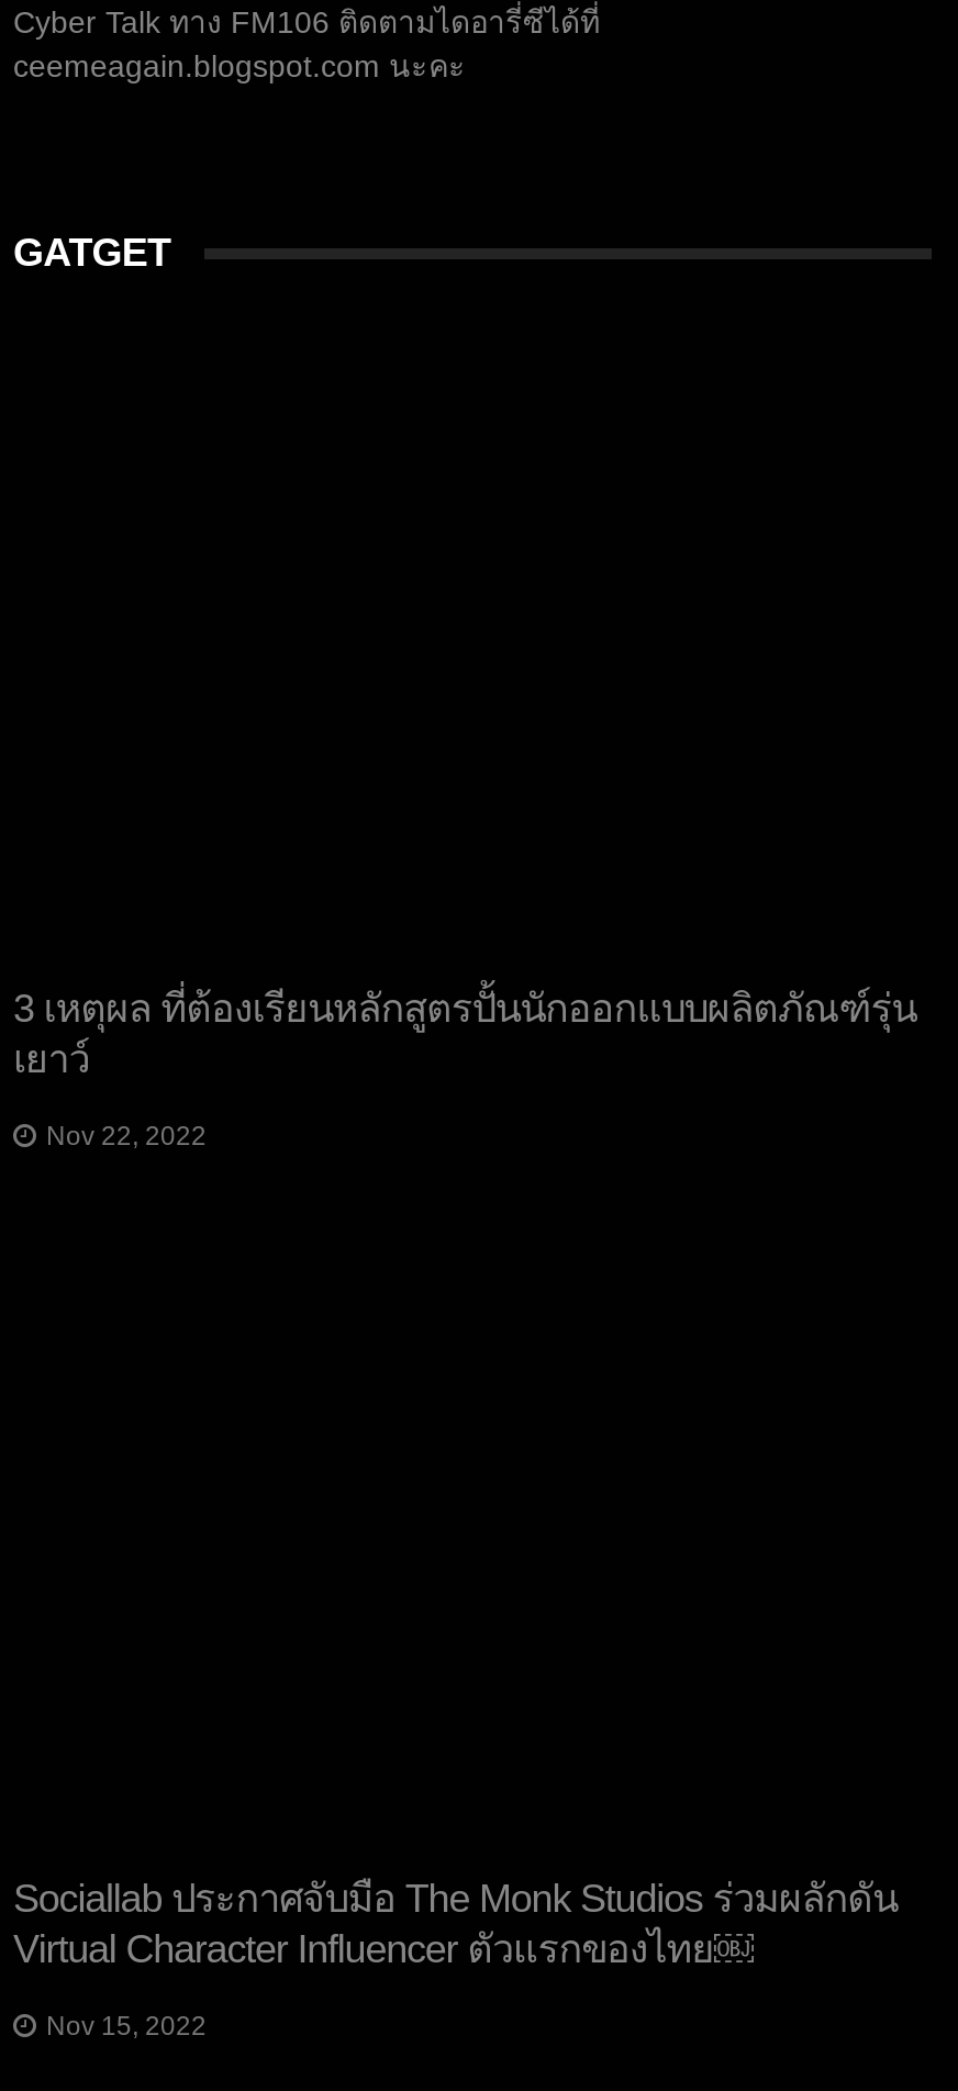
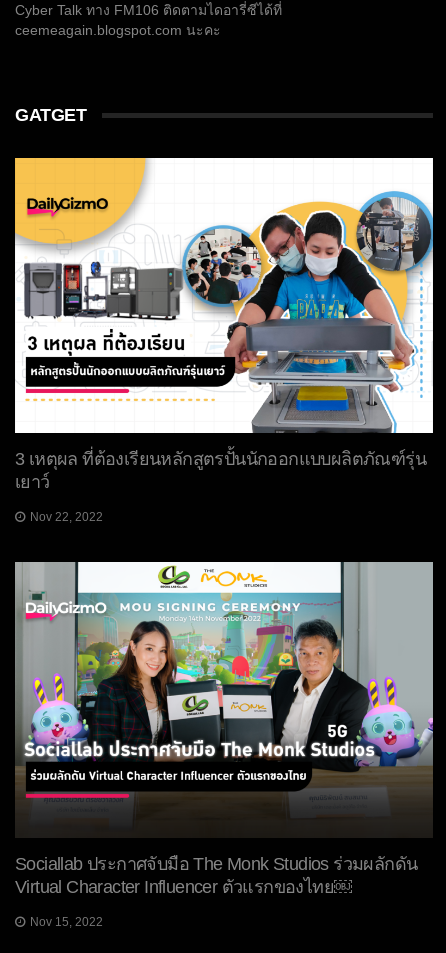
none -> [14,157,434,434] [image]
none -> [14,561,434,836] [image]

